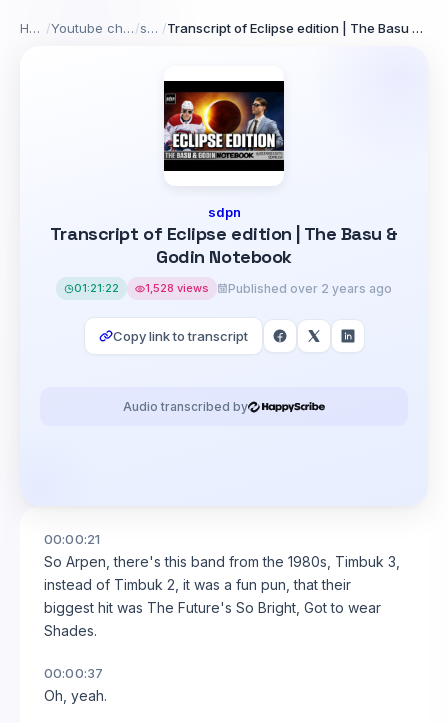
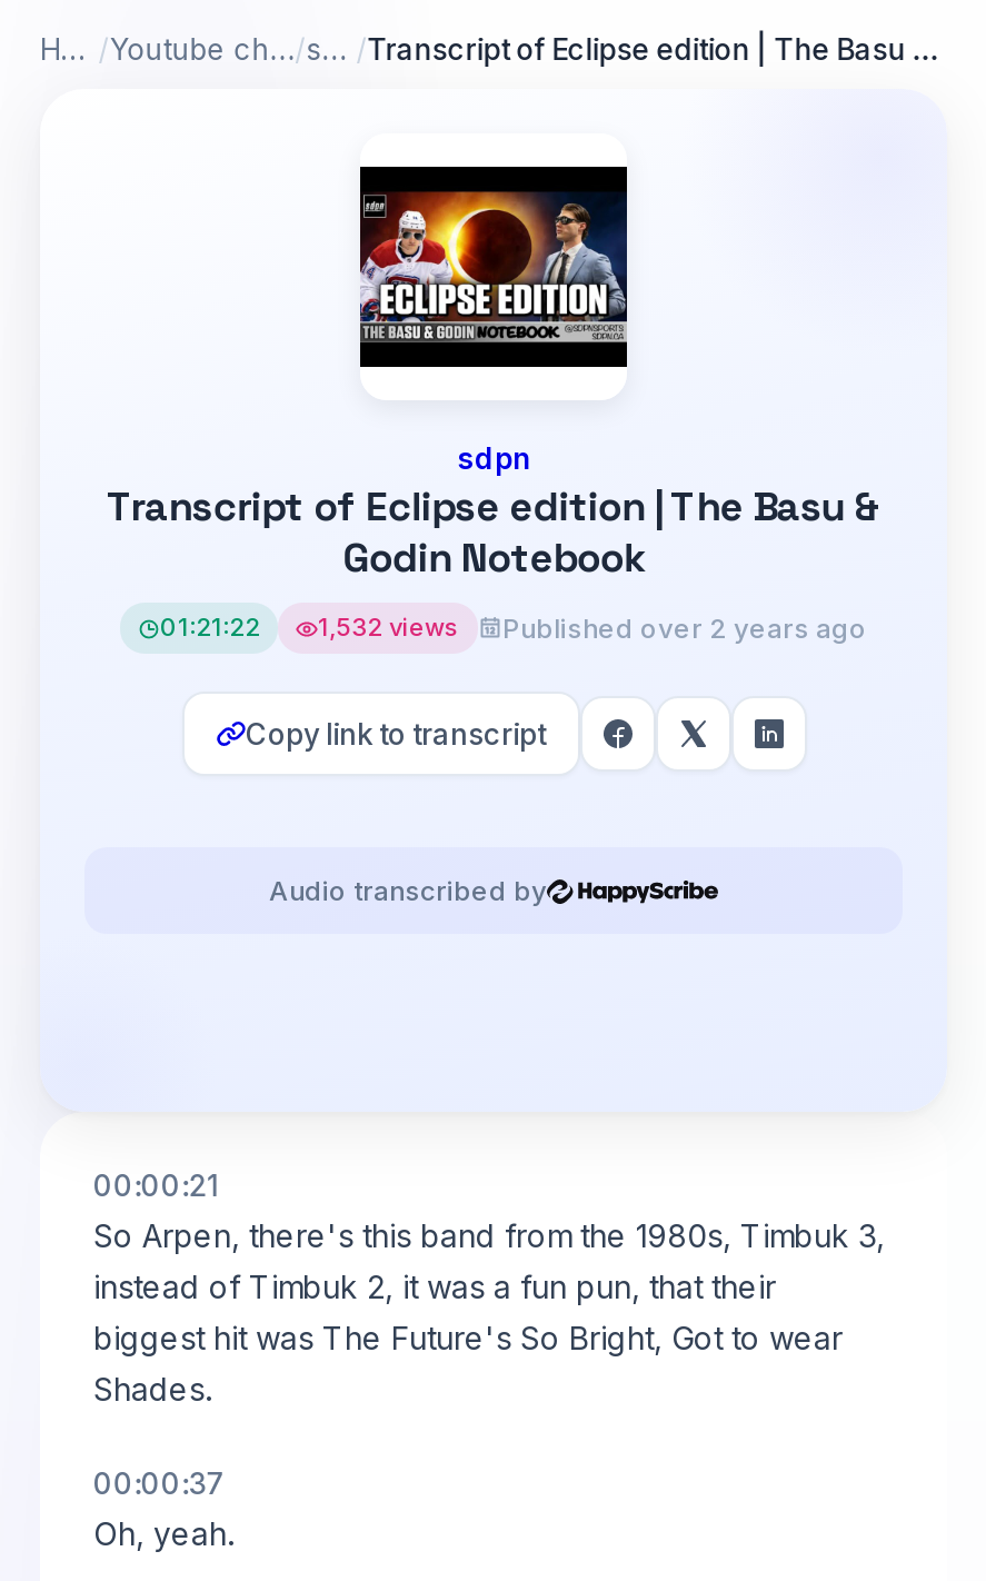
[74,281,392,296] 01:21:22 1,528 views Published over 2 years ago -> [160,611,867,645] 01:21:22 1,532 views Published over 2 years ago

